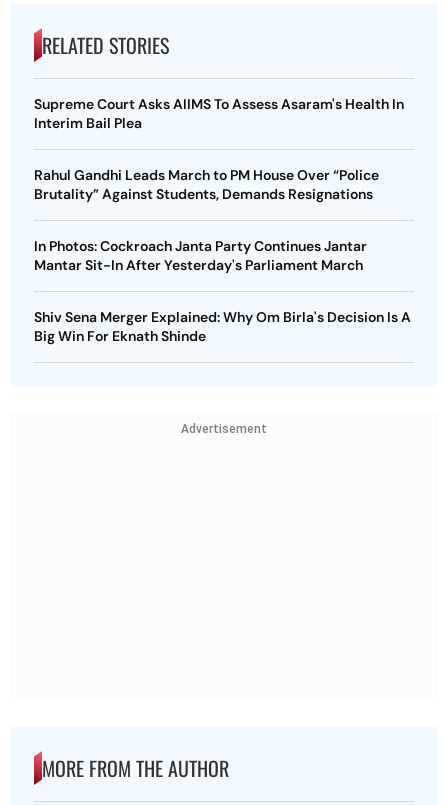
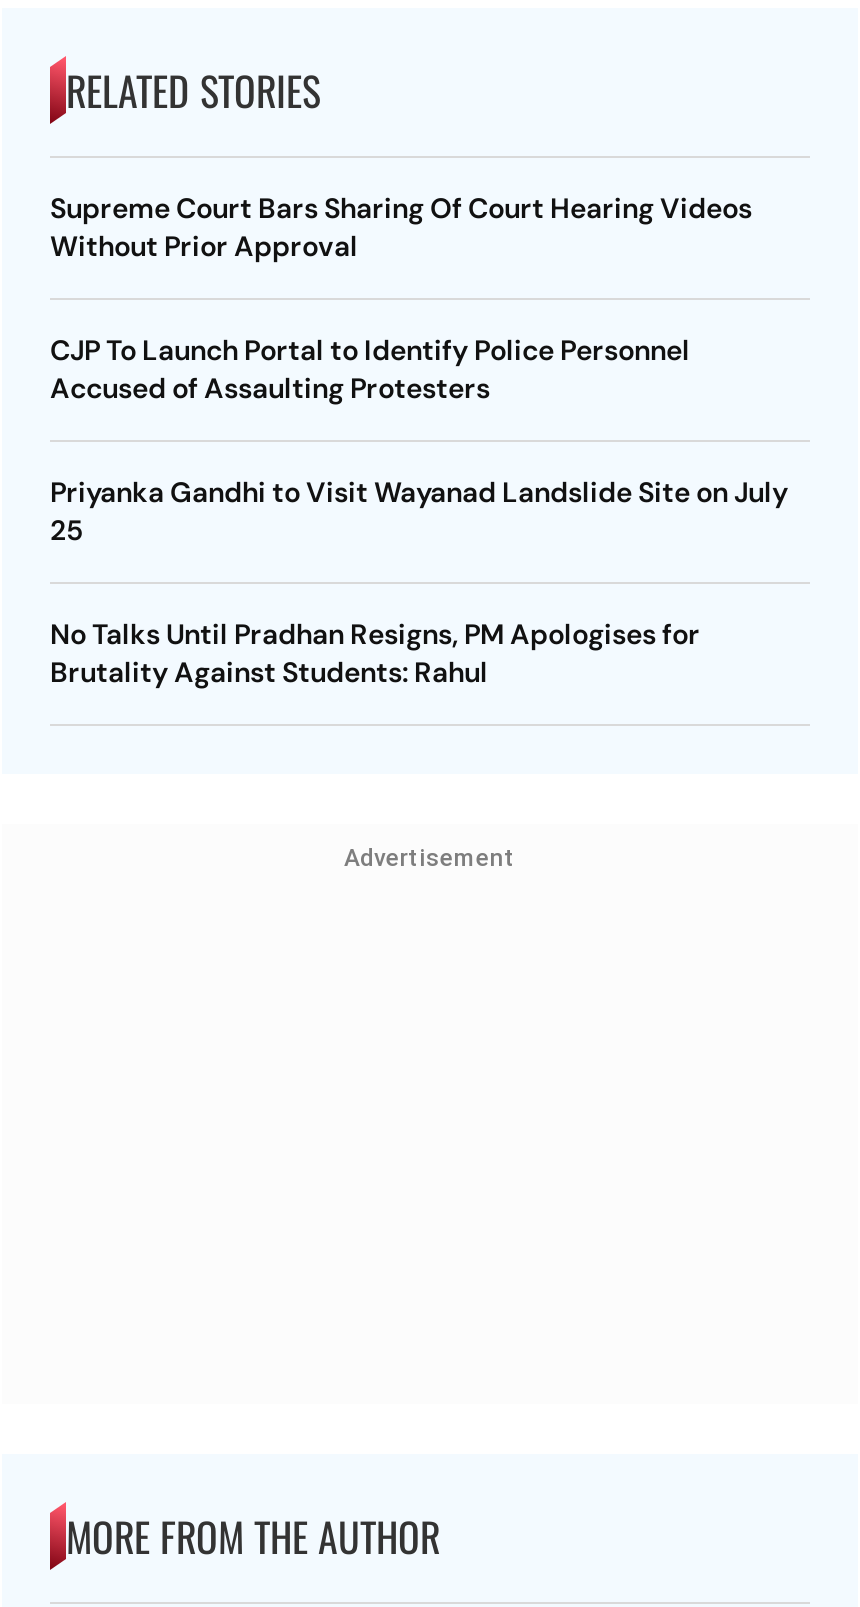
[34,95,404,132] Supreme Court Asks AIIMS To Assess Asaram's Health In | Interim Bail Plea -> [50,189,752,263] Supreme Court Bars Sharing Of Court Hearing Videos | Without Prior Approval
[34,166,379,203] Rahul Gandhi Leads March to PM House Over “Police | Brutality” Against Students, Demands Resignations -> [50,331,690,405] CJP To Launch Portal to Identify Police Personnel | Accused of Assaulting Protesters
[34,237,367,274] In Photos: Cockroach Janta Party Continues Jantar | Mantar Sit-In After Yesterday's Parliament March -> [50,473,788,547] Priyanka Gandhi to Visit Wayanad Landslide Site on July | 25
[34,308,411,345] Shiv Sena Merger Explained: Why Om Birla's Decision Is A | Big Win For Eknath Shinde -> [50,615,700,689] No Talks Until Pradhan Resigns, PM Apologises for | Brutality Against Students: Rahul

